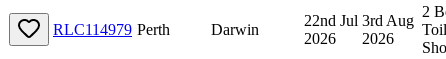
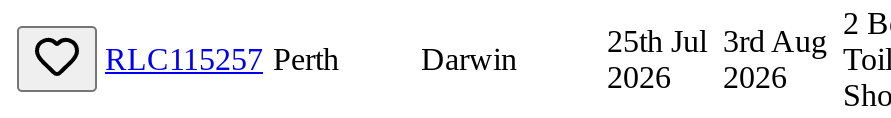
[304,12,414,29] 22nd Jul 3rd Aug -> [607,25,827,59] 25th Jul 3rd Aug
[53,21,170,38] RLC114979 Perth -> [105,43,339,77] RLC115257 Perth

